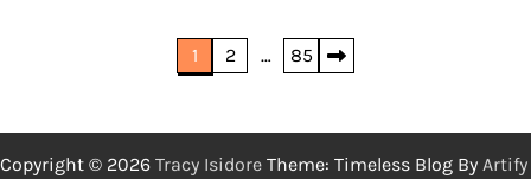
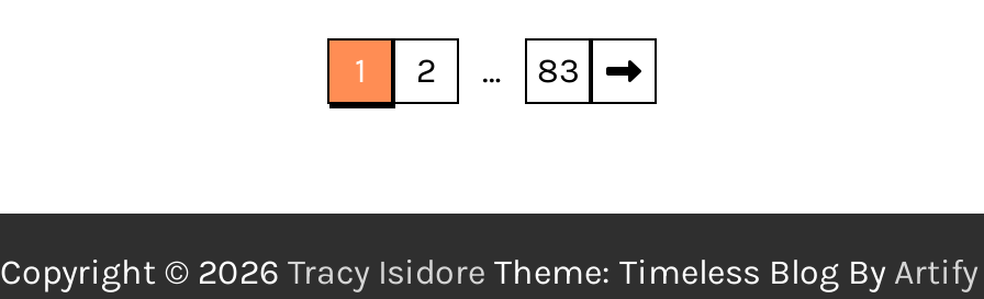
[290,44,312,66] 85 -> [537,49,579,91] 83

